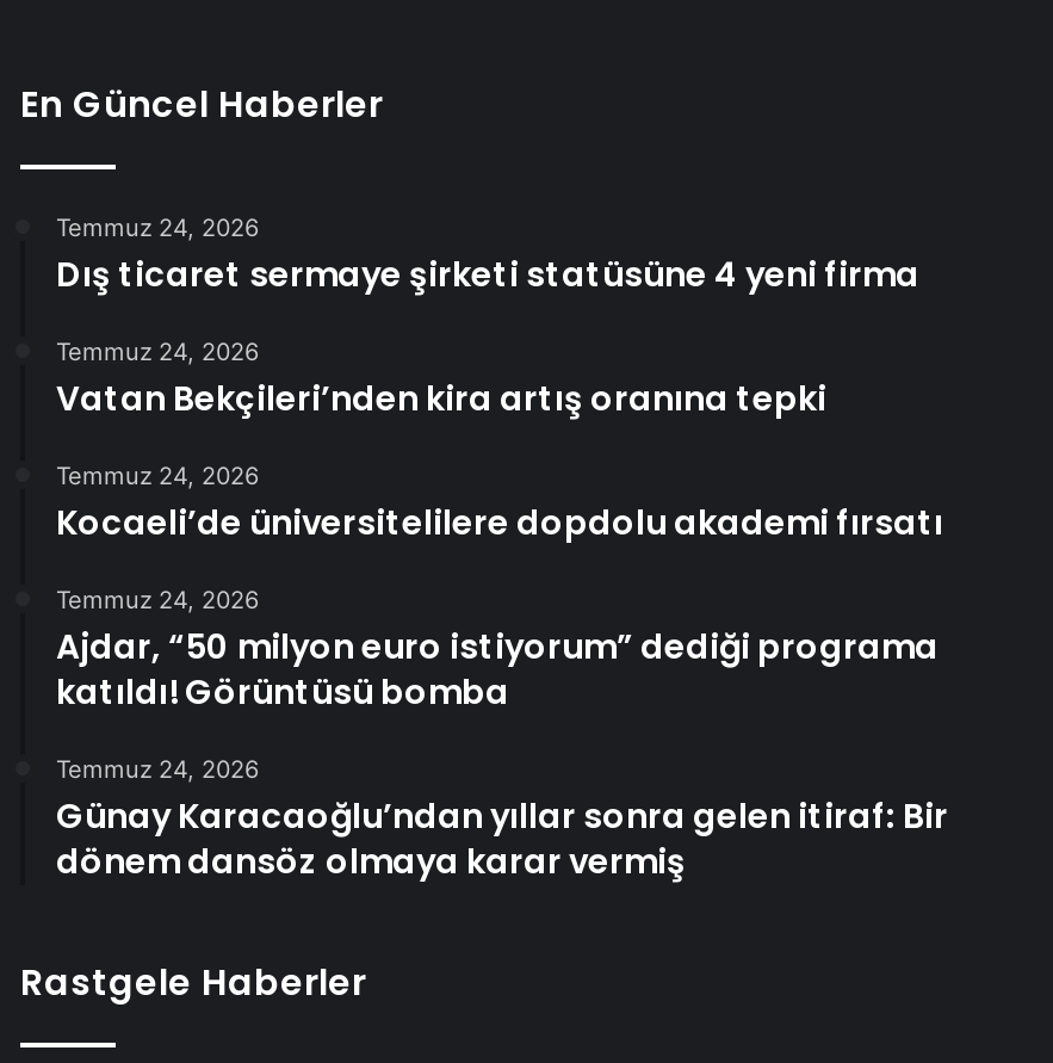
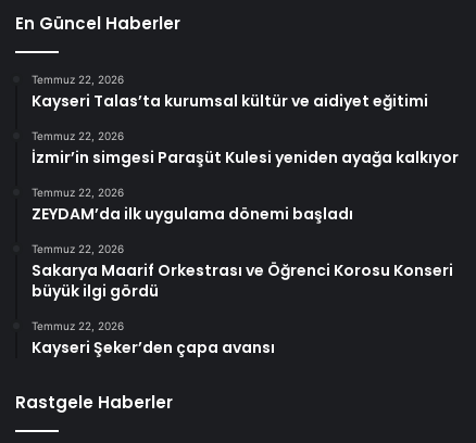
[56,212,919,298] Temmuz 24, 2026 | Dış ticaret sermaye şirketi statüsüne 4 yeni firma -> [32,73,428,112] Temmuz 22, 2026 | Kayseri Talas’ta kurumsal kültür ve aidiyet eğitimi
[56,336,826,422] Temmuz 24, 2026 | Vatan Bekçileri’nden kira artış oranına tepki -> [32,129,459,168] Temmuz 22, 2026 | İzmir’in simgesi Paraşüt Kulesi yeniden ayağa kalkıyor
[56,460,943,546] Temmuz 24, 2026 | Kocaeli’de üniversitelilere dopdolu akademi fırsatı -> [32,185,353,225] Temmuz 22, 2026 | ZEYDAM’da ilk uygulama dönemi başladı
[56,584,939,715] Temmuz 24, 2026 | Ajdar, “50 milyon euro istiyorum” dediği programa | katıldı! Görüntüsü bomba -> [32,242,453,302] Temmuz 22, 2026 | Sakarya Maarif Orkestrası ve Öğrenci Korosu Konseri | büyük ilgi gördü
[56,754,948,885] Temmuz 24, 2026 | Günay Karacaoğlu’ndan yıllar sonra gelen itiraf: Bir | dönem dansöz olmaya karar vermiş -> [32,319,275,358] Temmuz 22, 2026 | Kayseri Şeker’den çapa avansı

